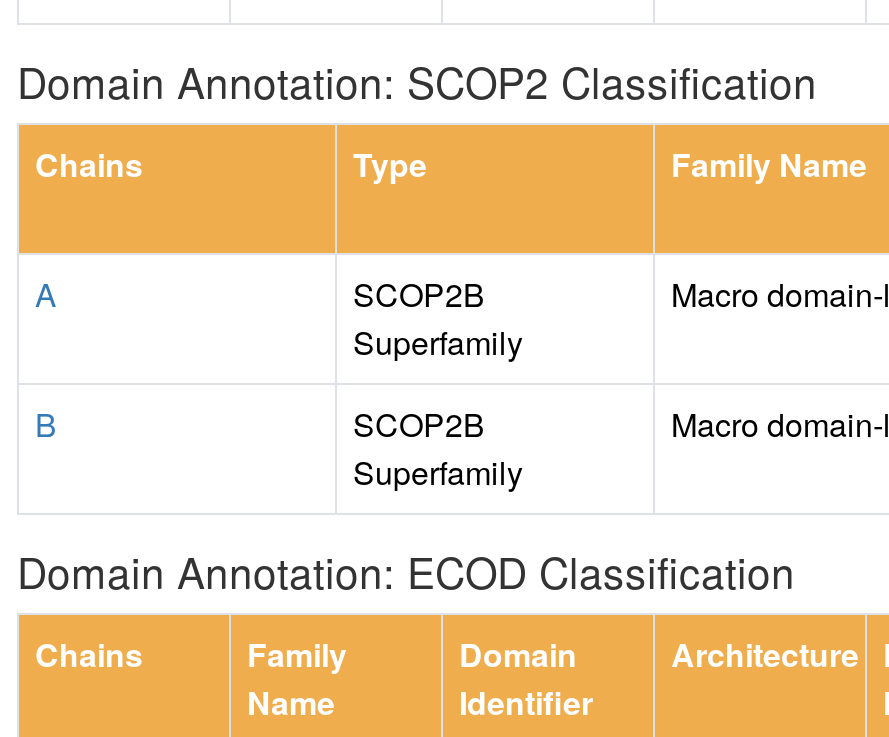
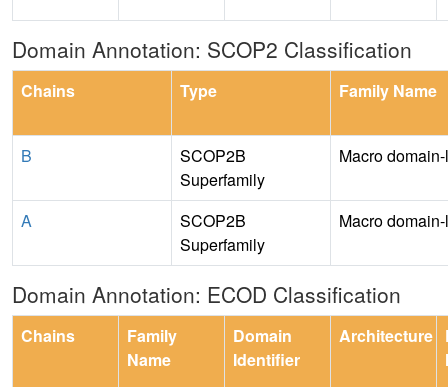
moved [35,270,57,316] -> [21,209,32,232]: A
moved [35,400,57,446] -> [21,144,32,167]: B

